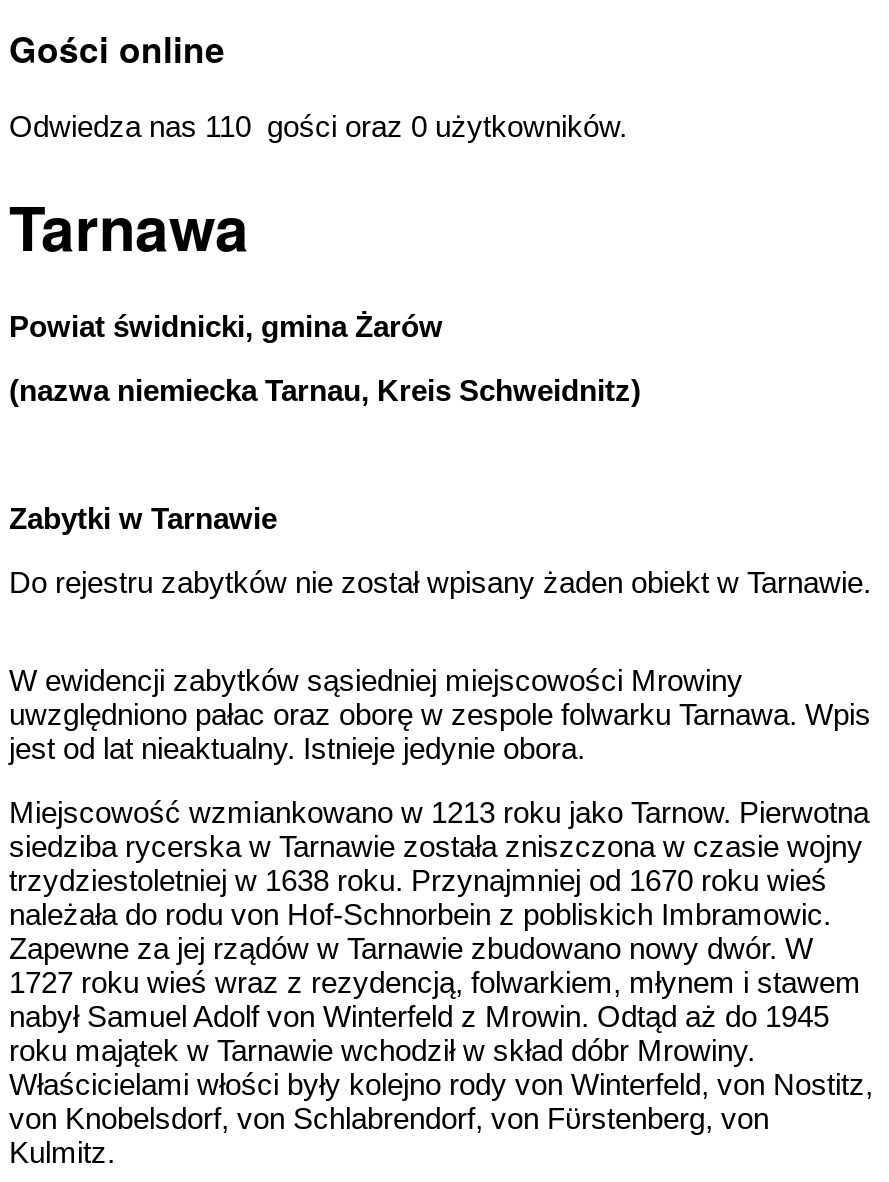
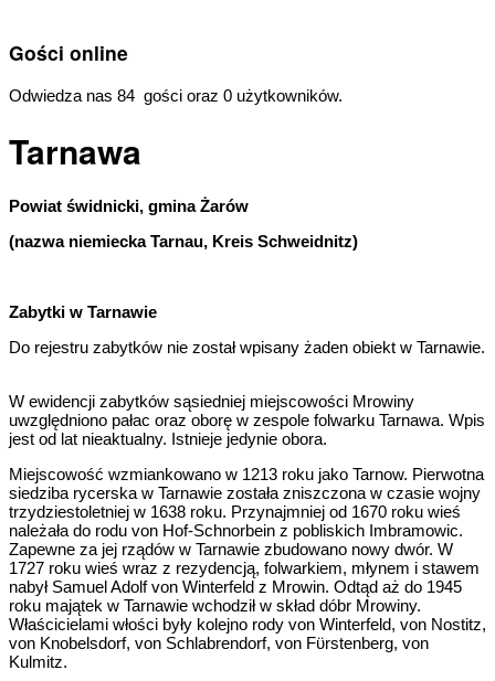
[9,109,627,143] Odwiedza nas 110 gości oraz 0 użytkowników. -> [9,86,343,105] Odwiedza nas 84 gości oraz 0 użytkowników.

